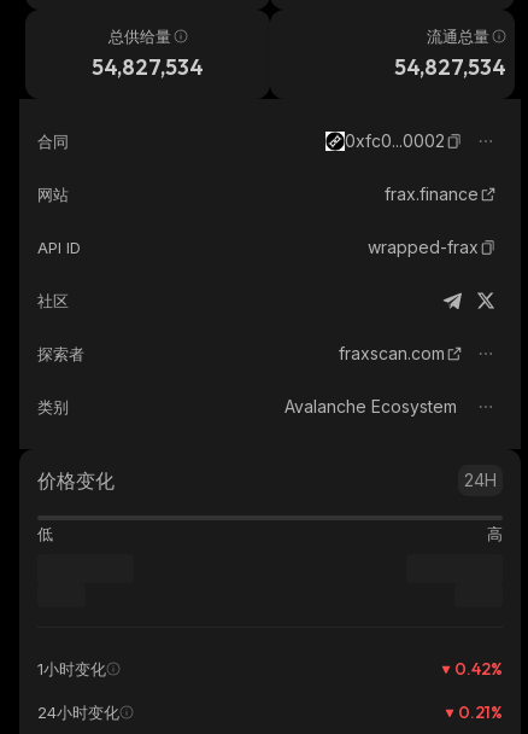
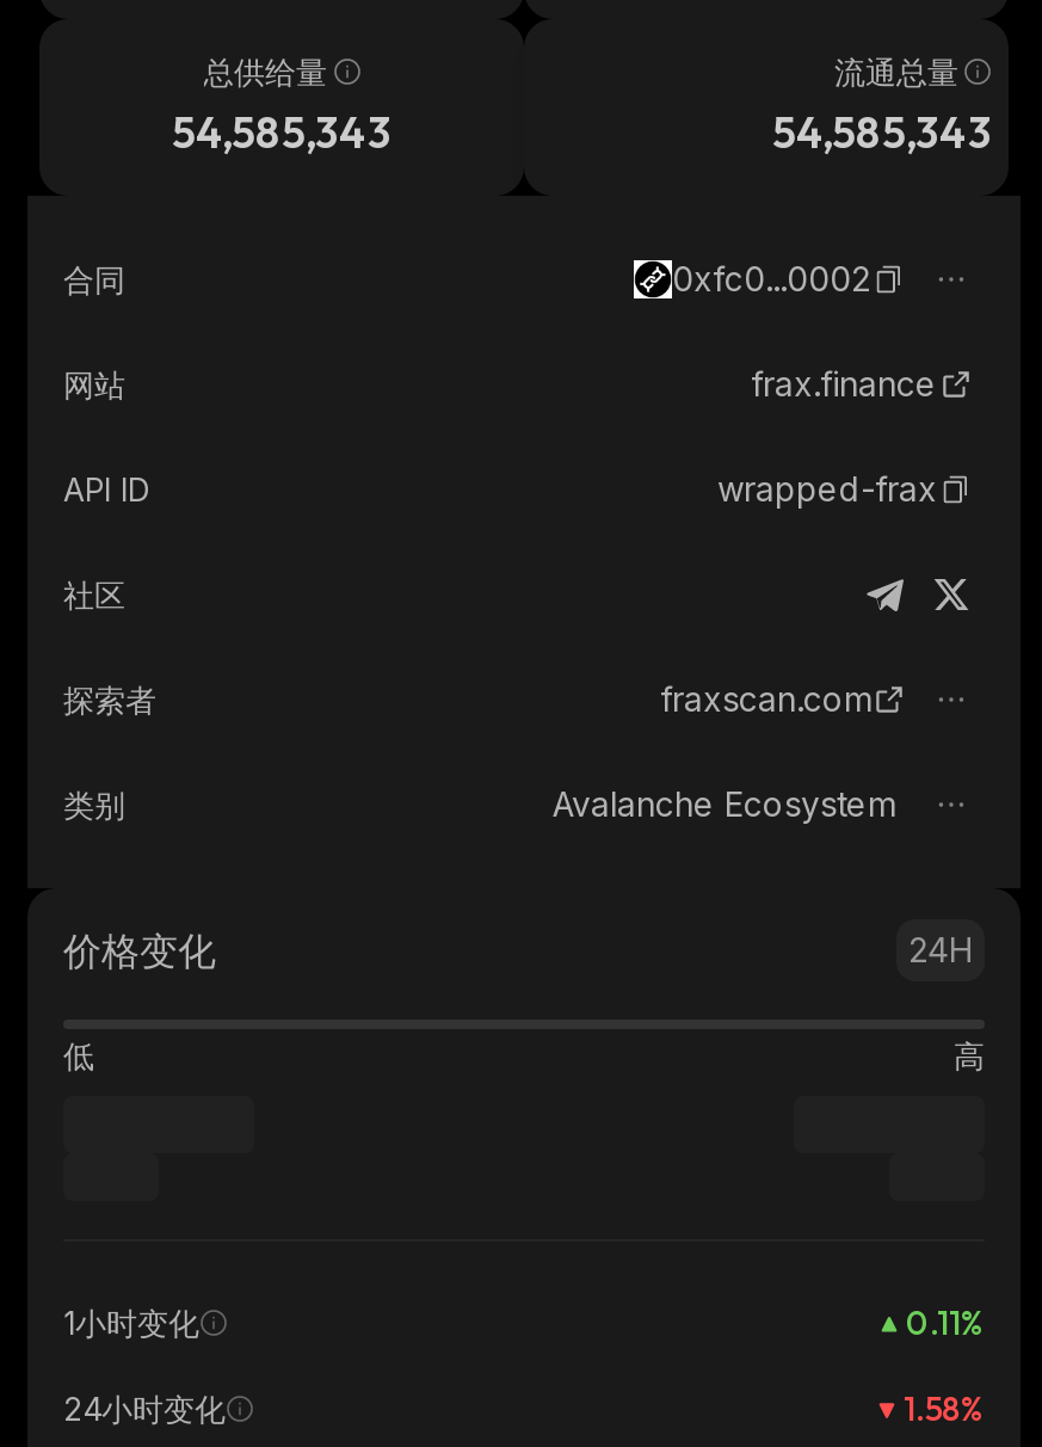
[92,53,204,81] 54,827,534 -> [172,105,391,160] 54,585,343
[394,53,506,81] 54,827,534 -> [772,105,992,160] 54,585,343
[454,658,503,680] 0.42% -> [906,1301,985,1344] 0.11%
[458,701,503,723] 0.21% -> [904,1387,985,1430] 1.58%

